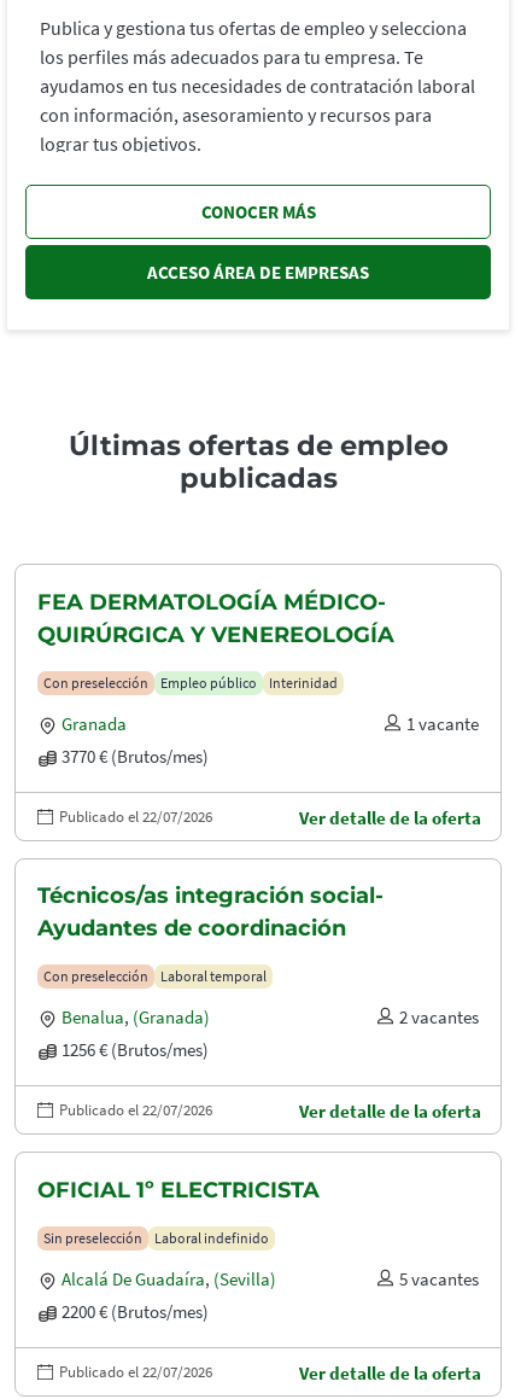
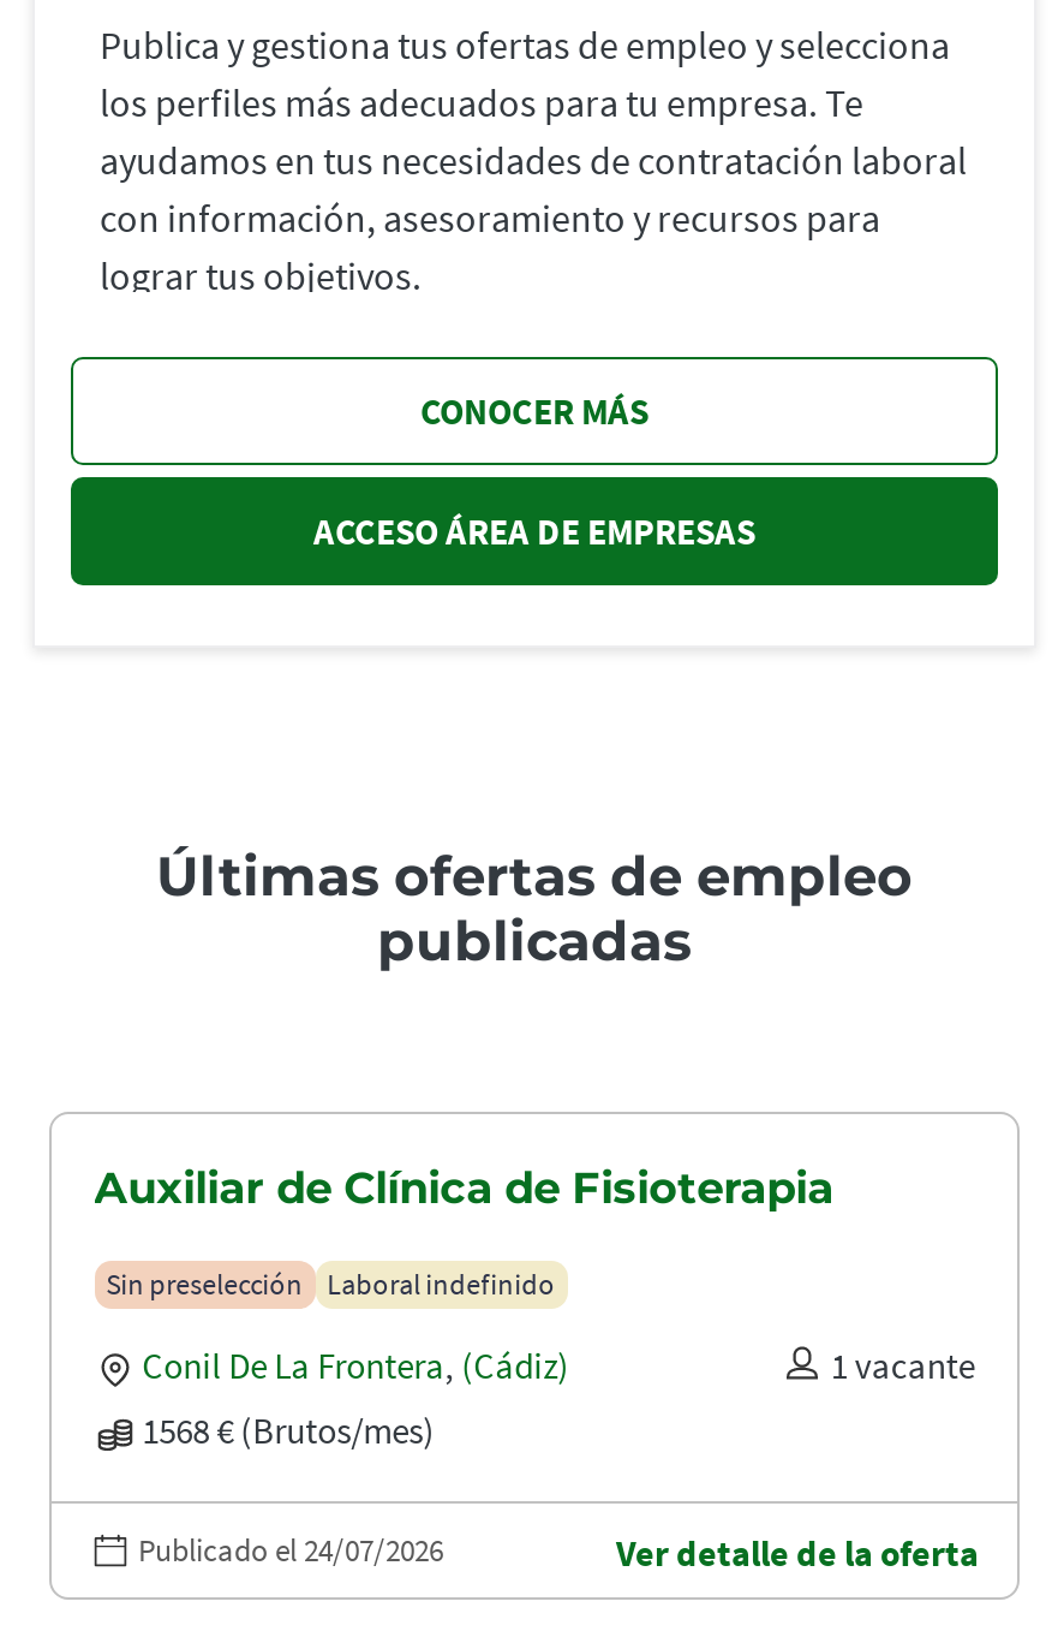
[37,589,481,1203] FEA DERMATOLOGÍA MÉDICO- | QUIRÚRGICA Y VENEREOLOGÍA | Con preselección | Empleo público | Interinidad | Granada | 1 vacante | 3770 € (Brutos/mes) | Publicado el 22/07/2026 | Ver detalle de la oferta | Técnicos/as integración social- | Ayudantes de coordinación | Con preselección | Laboral temporal | Benalua, (Granada) | 2 vacantes | 1256 € (Brutos/mes) | Publicado el 22/07/2026 | Ver detalle de la oferta | OFICIAL 1º ELECTRICISTA -> [94,1161,834,1214] Auxiliar de Clínica de Fisioterapia
[61,1267,479,1323] Alcalá De Guadaíra, (Sevilla) | 5 vacantes | 2200 € (Brutos/mes) -> [142,1342,975,1452] Conil De La Frontera, (Cádiz) | 1 vacante | 1568 € (Brutos/mes)
[59,1361,212,1382] Publicado el 22/07/2026 -> [138,1529,443,1570] Publicado el 24/07/2026

